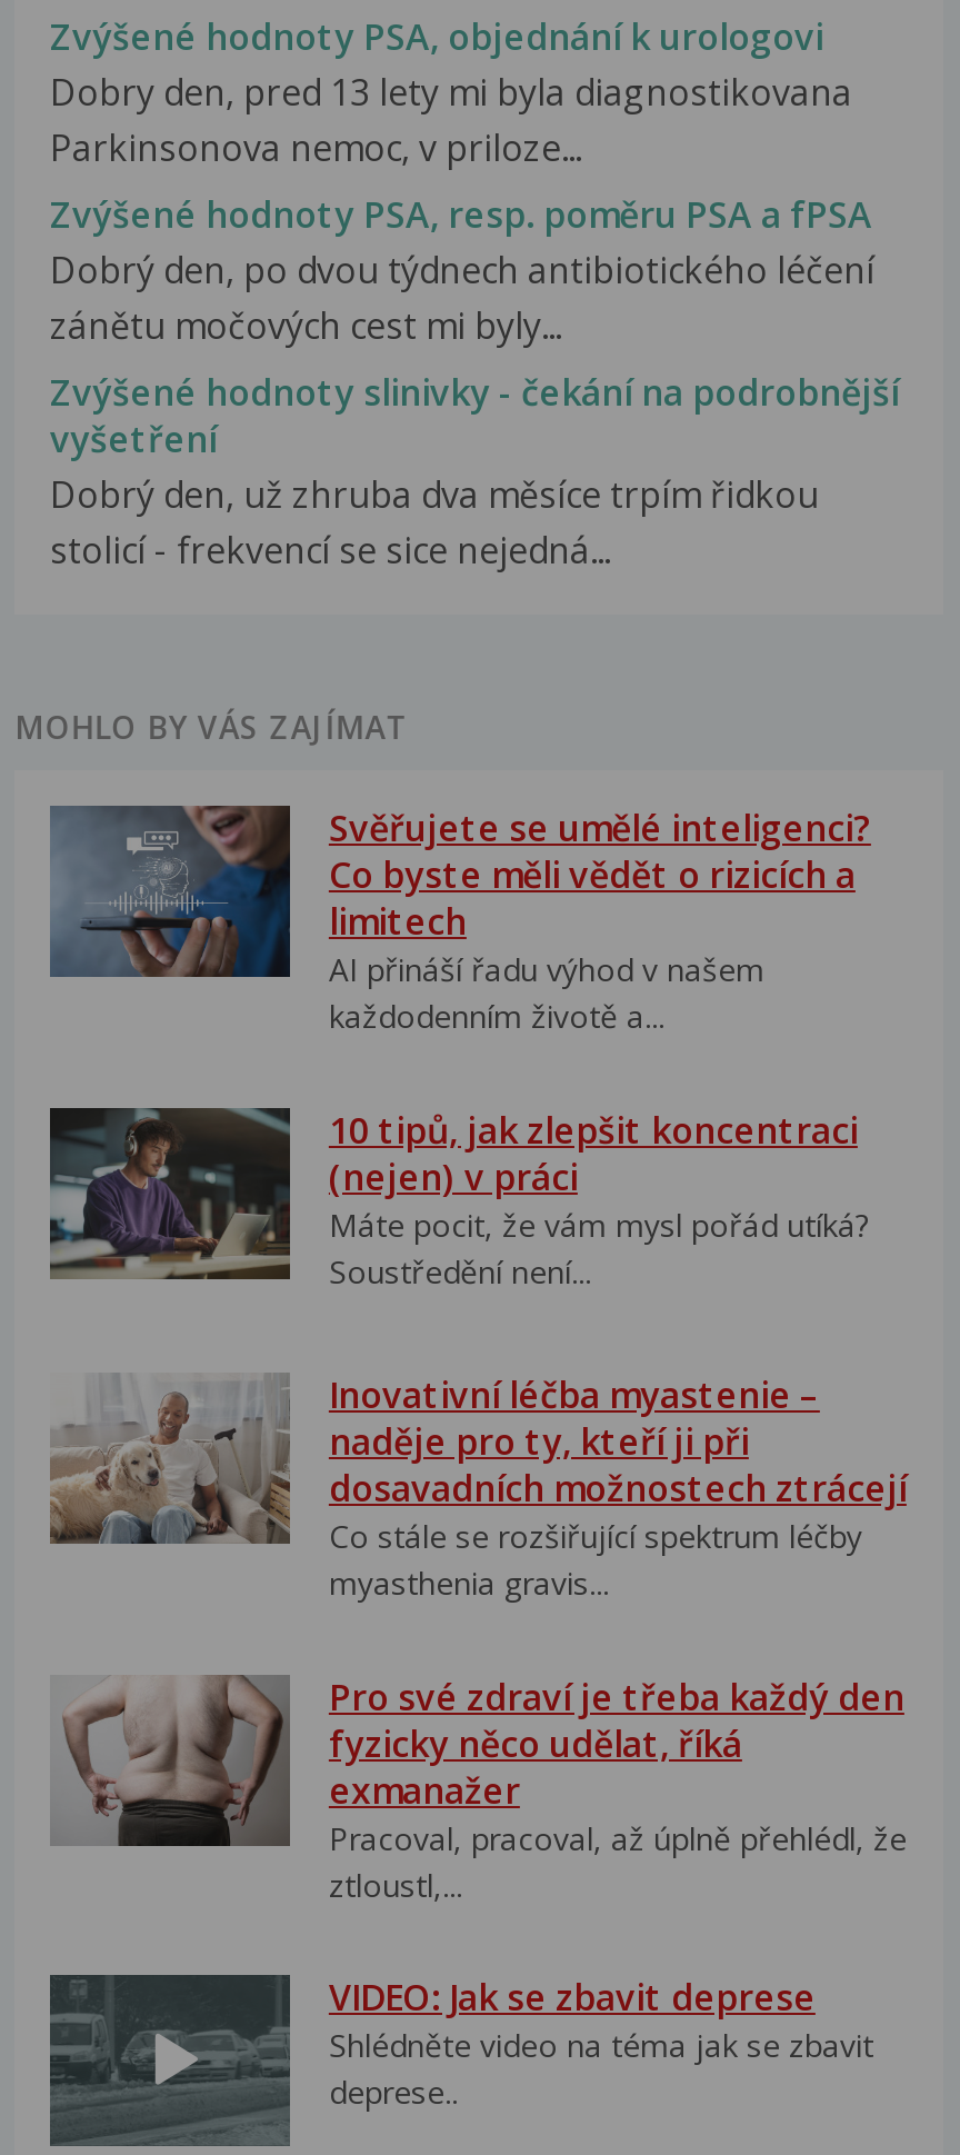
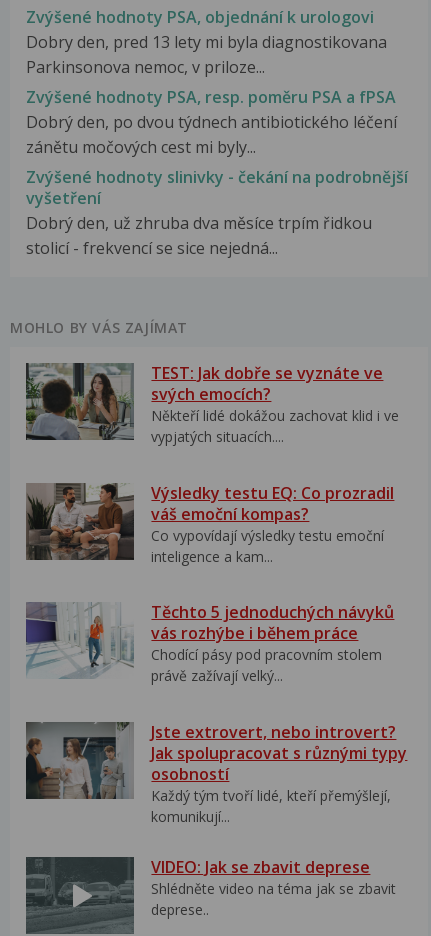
[50,804,871,1038] [image] | Svěřujete se umělé inteligenci? | Co byste měli vědět o rizicích a | limitech | AI přináší řadu výhod v našem | každodenním životě a... -> [25,362,399,446] [image] | TEST: Jak dobře se vyznáte ve | svých emocích? | Někteří lidé dokážou zachovat klid i ve | vypjatých situacích....
[48,1105,869,1292] [image] | 10 tipů, jak zlepšit koncentraci | (nejen) v práci | Máte pocit, že vám mysl pořád utíká? | Soustředění není... -> [25,482,394,566] [image] | Výsledky testu EQ: Co prozradil | váš emoční kompas? | Co vypovídají výsledky testu emoční | inteligence a kam...
[48,1371,906,1604] [image] | Inovativní léčba myastenie – | naděje pro ty, kteří ji při | dosavadních možnostech ztrácejí | Co stále se rozšiřující spektrum léčby | myasthenia gravis... -> [25,601,394,685] [image] | Těchto 5 jednoduchých návyků | vás rozhýbe i během práce | Chodící pásy pod pracovním stolem | právě zažívají velký...
[50,1672,906,1905] [image] | Pro své zdraví je třeba každý den | fyzicky něco udělat, říká | exmanažer | Pracoval, pracoval, až úplně přehlédl, že | ztloustl,... -> [25,721,407,826] [image] | Jste extrovert, nebo introvert? | Jak spolupracovat s různými typy | osobností | Každý tým tvoří lidé, kteří přemýšlejí, | komunikují...

